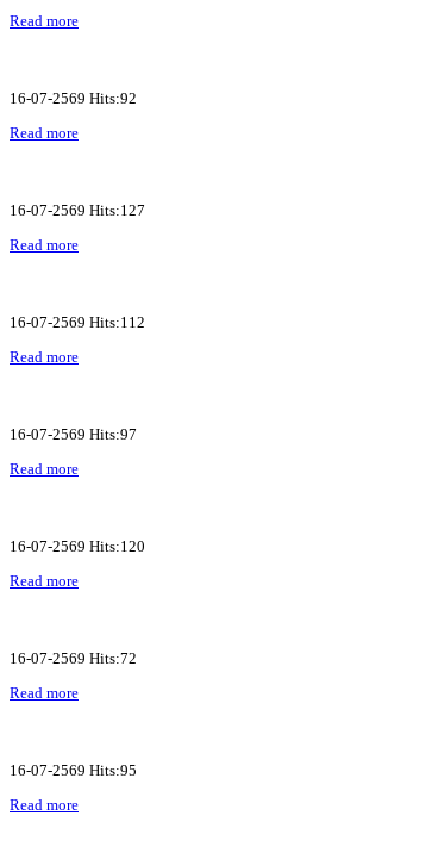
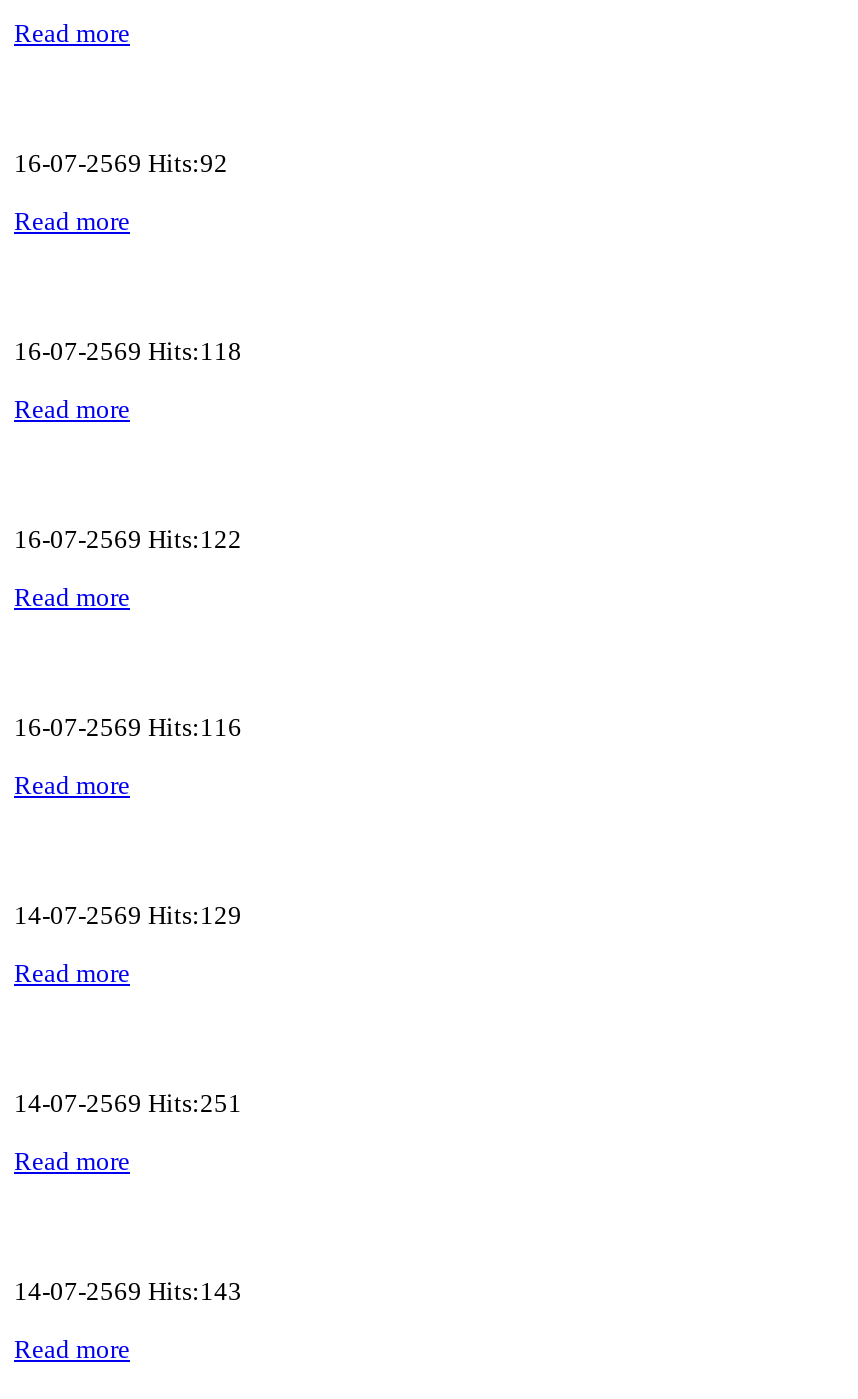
[10,201,145,219] 16-07-2569 Hits:127 -> [14,336,242,366] 16-07-2569 Hits:118
[10,313,145,331] 16-07-2569 Hits:112 -> [14,524,242,554] 16-07-2569 Hits:122
[10,425,137,443] 16-07-2569 Hits:97 -> [14,712,242,742] 16-07-2569 Hits:116
[10,537,145,555] 16-07-2569 Hits:120 -> [14,900,242,930] 14-07-2569 Hits:129
[10,649,137,667] 16-07-2569 Hits:72 -> [14,1088,242,1118] 14-07-2569 Hits:251
[10,761,137,779] 16-07-2569 Hits:95 -> [14,1276,242,1306] 14-07-2569 Hits:143

